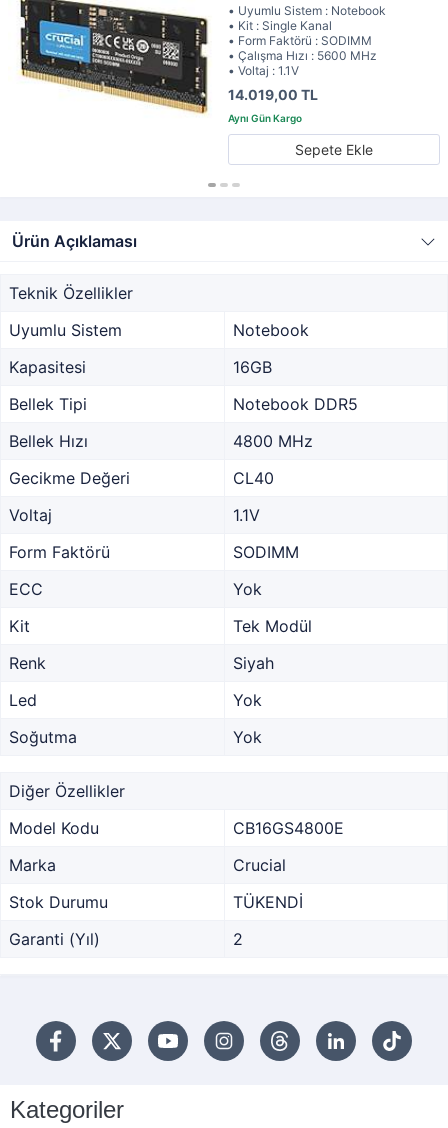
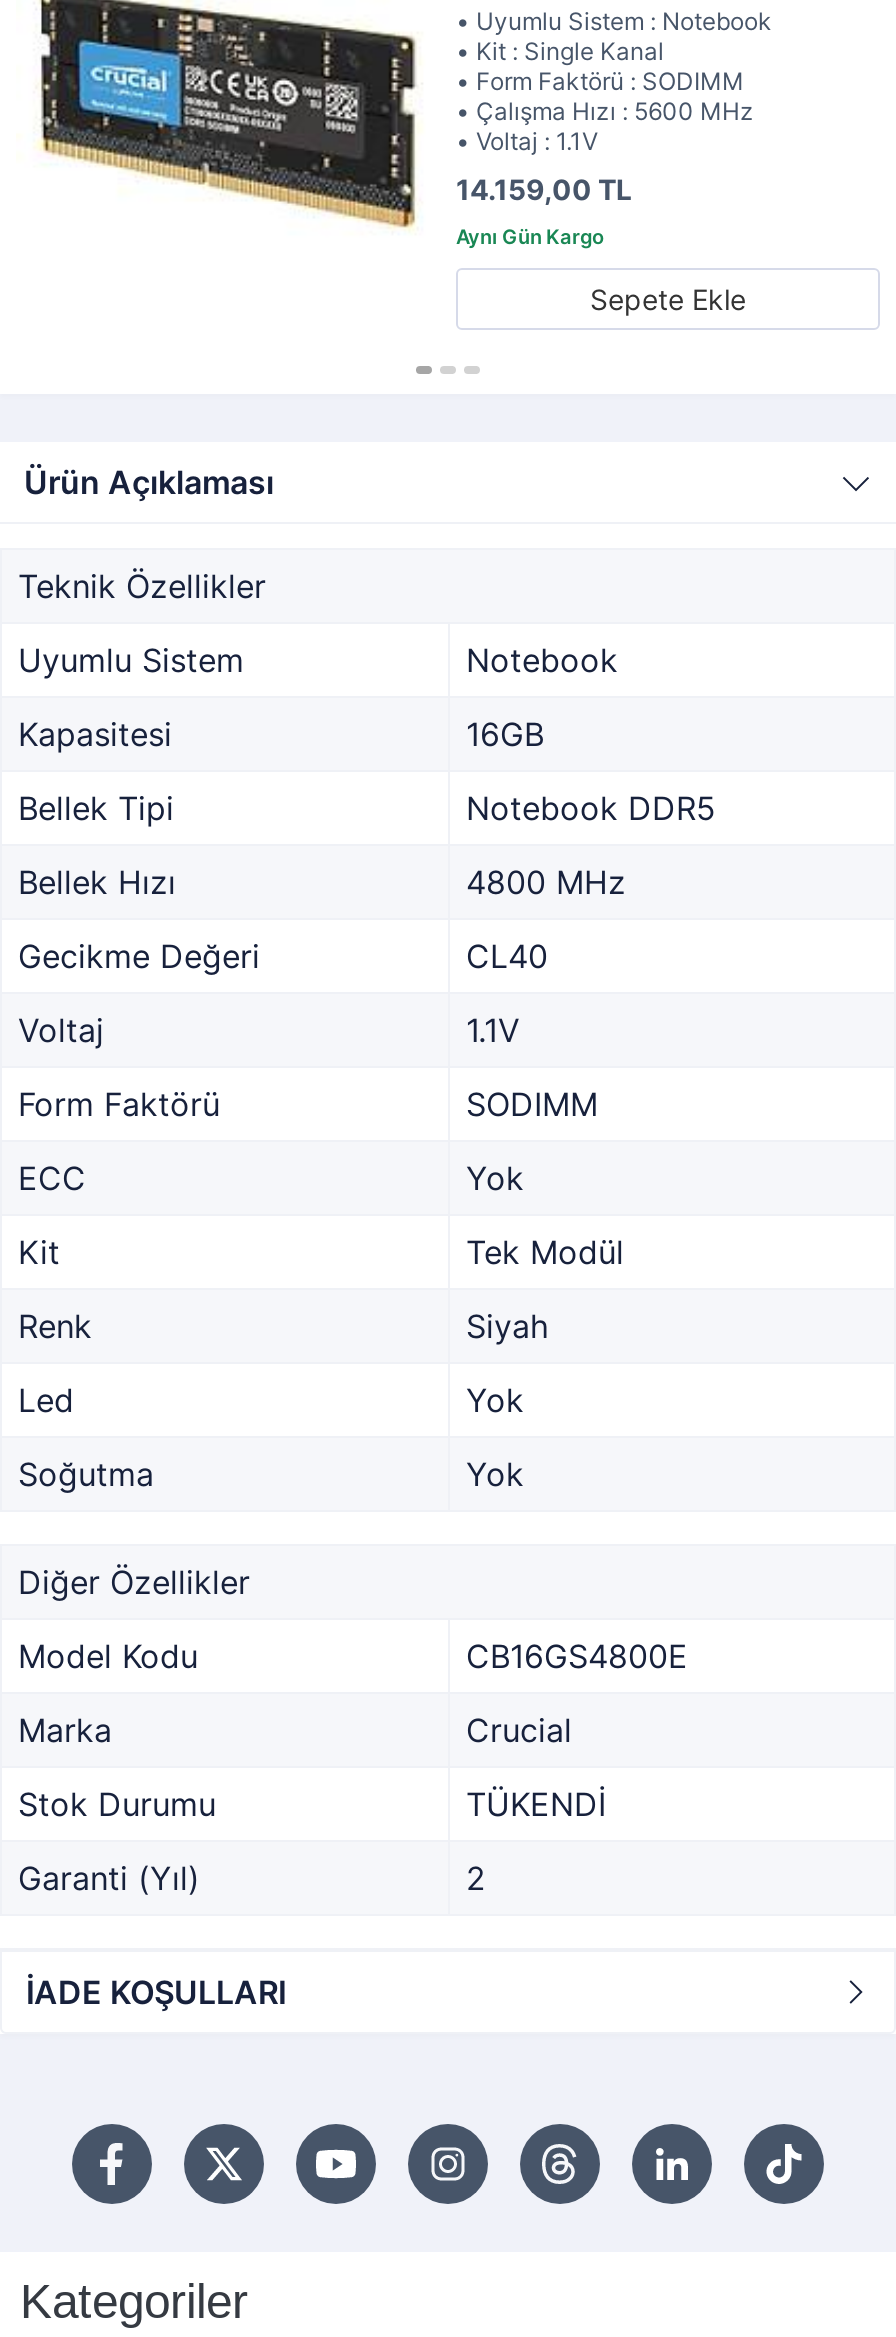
[228,86,318,103] 14.019,00 TL -> [456,172,632,206] 14.159,00 TL
none -> [26,1972,286,2012] İADE KOŞULLARI

